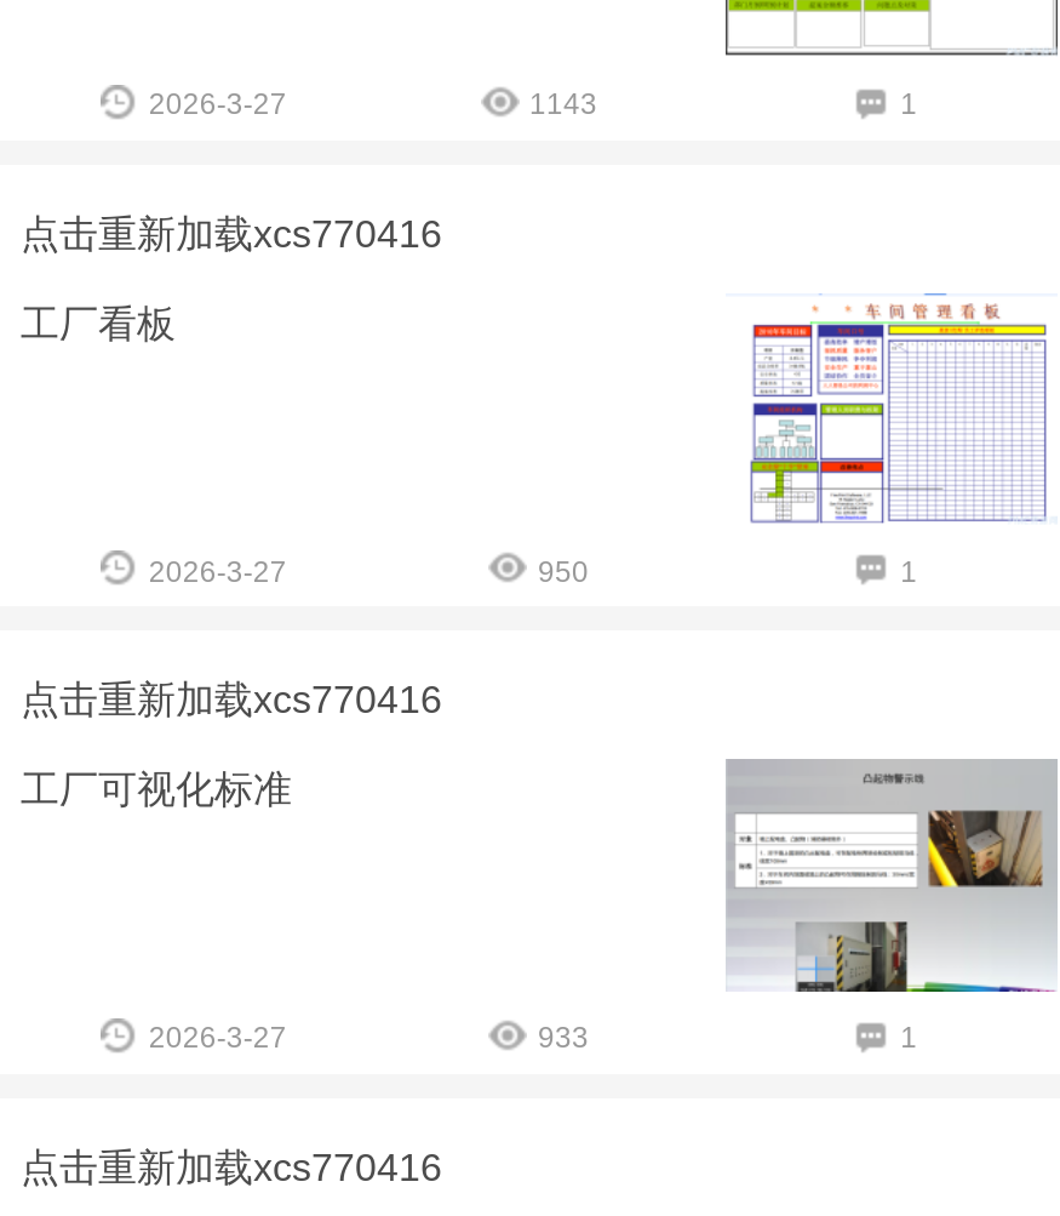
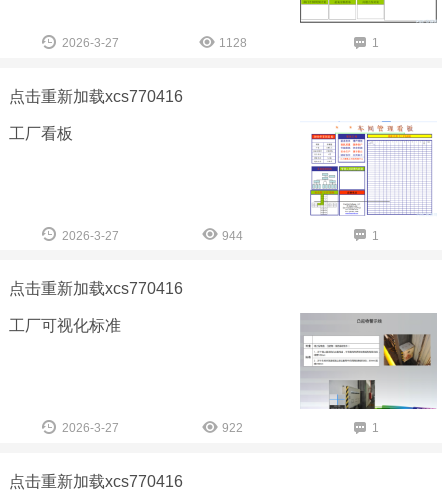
[529,87,597,121] 1143 -> [219,36,247,50] 1128
[538,554,589,588] 950 -> [222,228,243,242] 944
[538,1021,589,1055] 933 -> [222,421,243,435] 922

